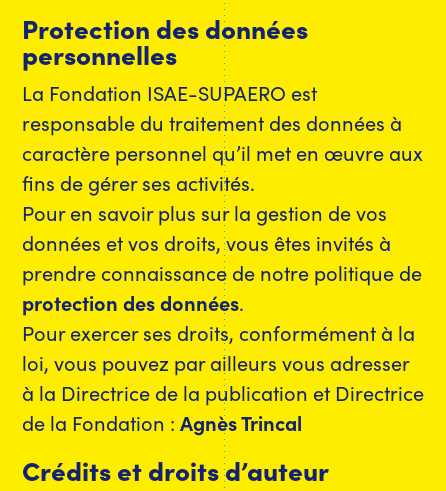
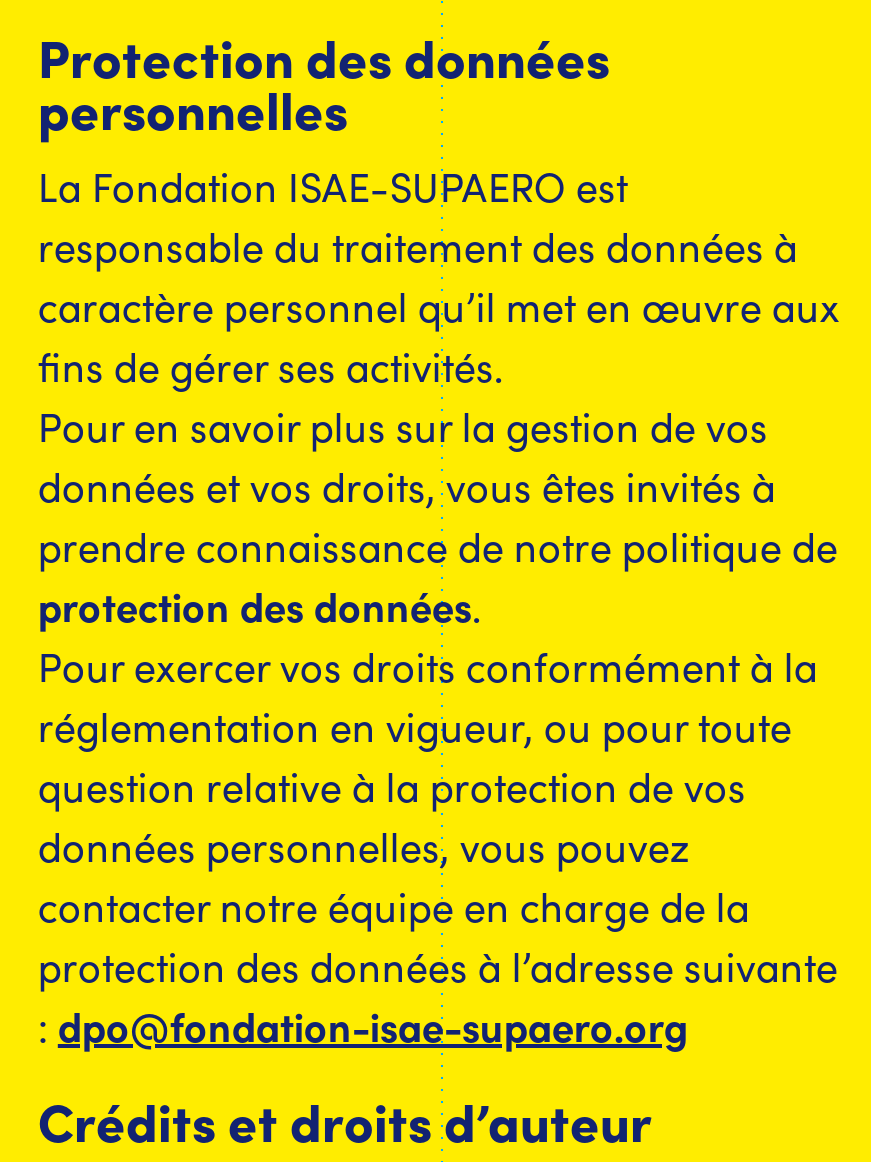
[22,318,424,436] Pour exercer ses droits, conformément à la | loi, vous pouvez par ailleurs vous adresser | à la Directrice de la publication et Directrice | de la Fondation : Agnès Trincal -> [38,635,838,1051] Pour exercer vos droits conformément à la | réglementation en vigueur, ou pour toute | question relative à la protection de vos | données personnelles, vous pouvez | contacter notre équipe en charge de la | protection des données à l’adresse suivante | : dpo@fondation-isae-supaero.org

